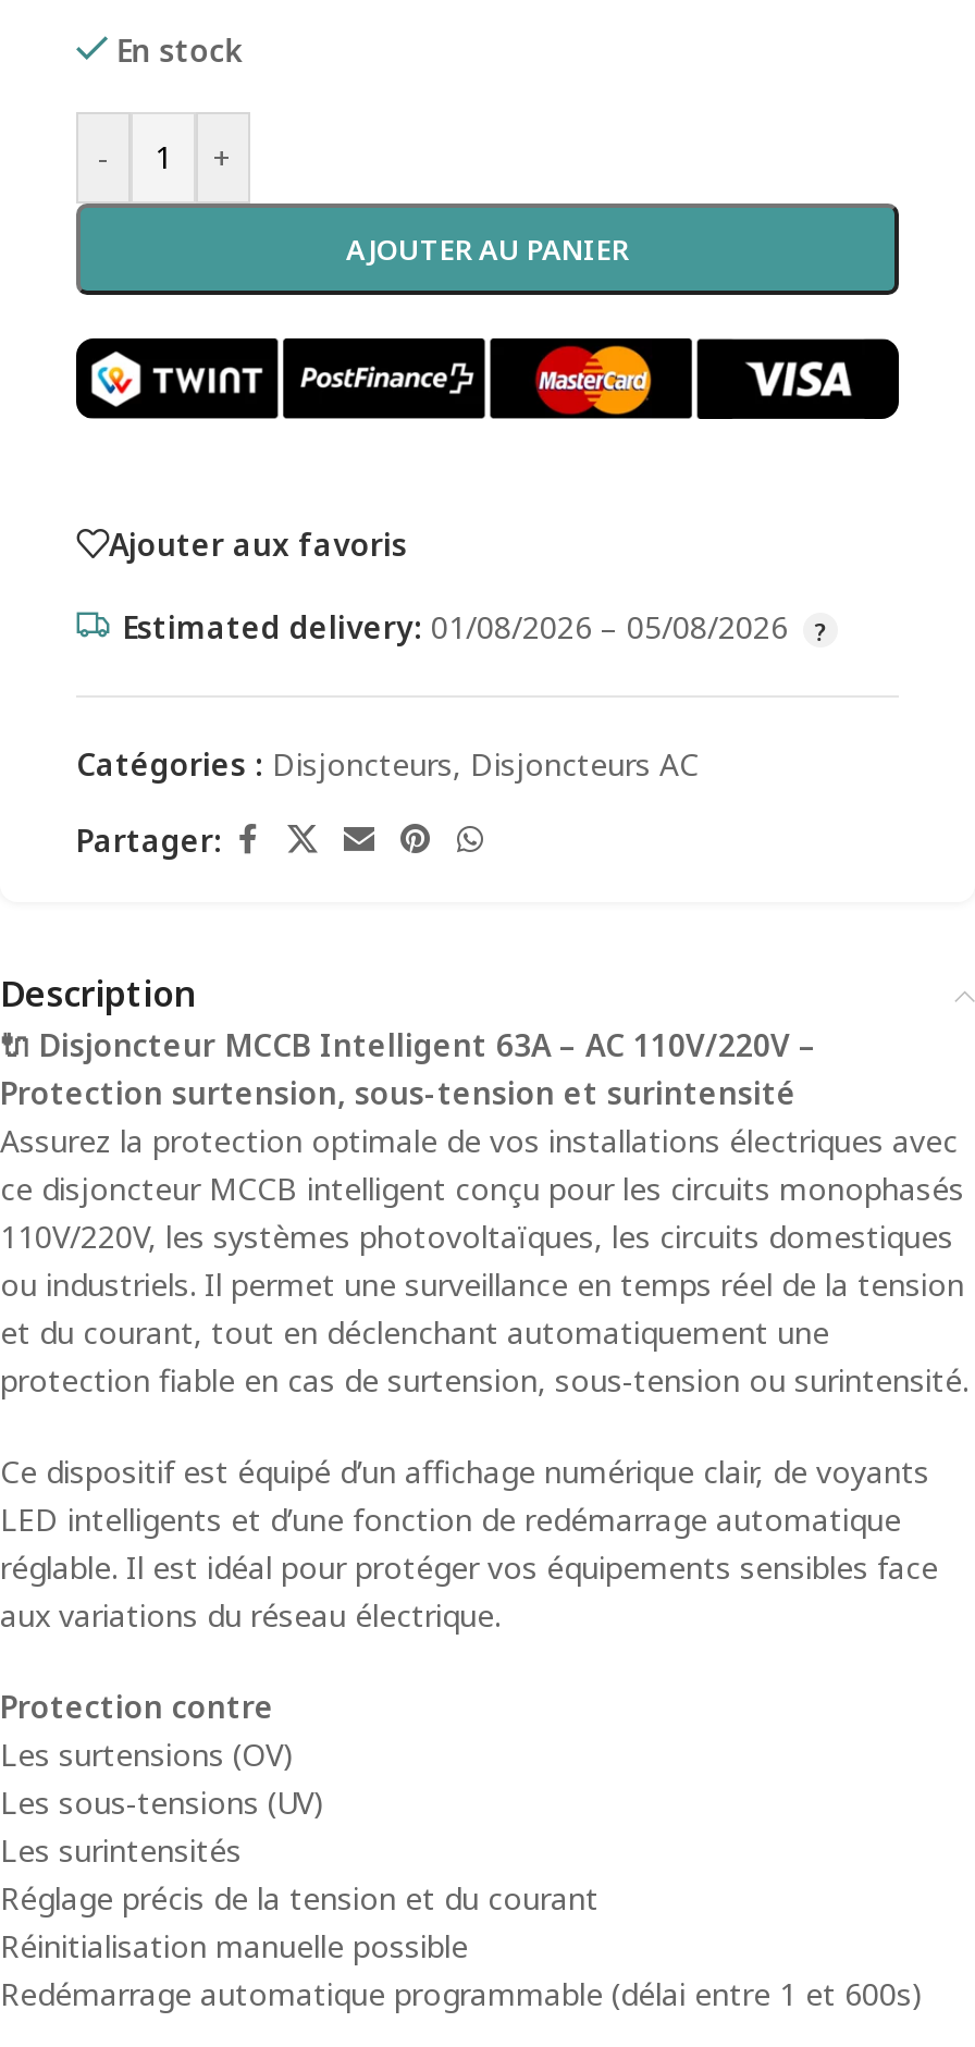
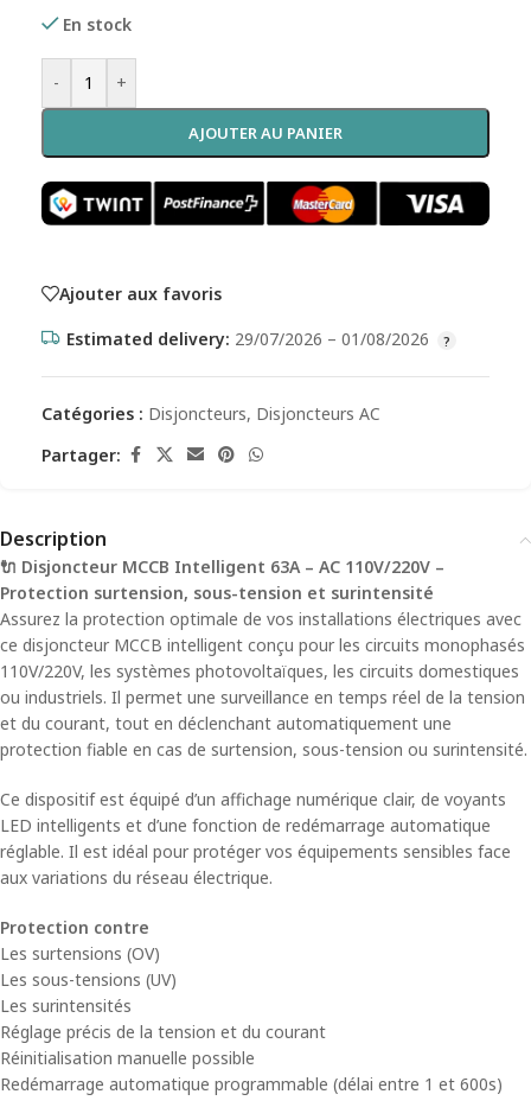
[122,607,788,648] Estimated delivery: 01/08/2026 – 05/08/2026 -> [66,328,429,350] Estimated delivery: 29/07/2026 – 01/08/2026

